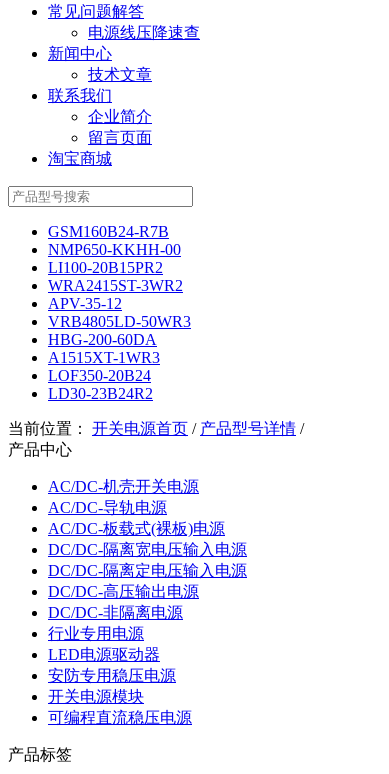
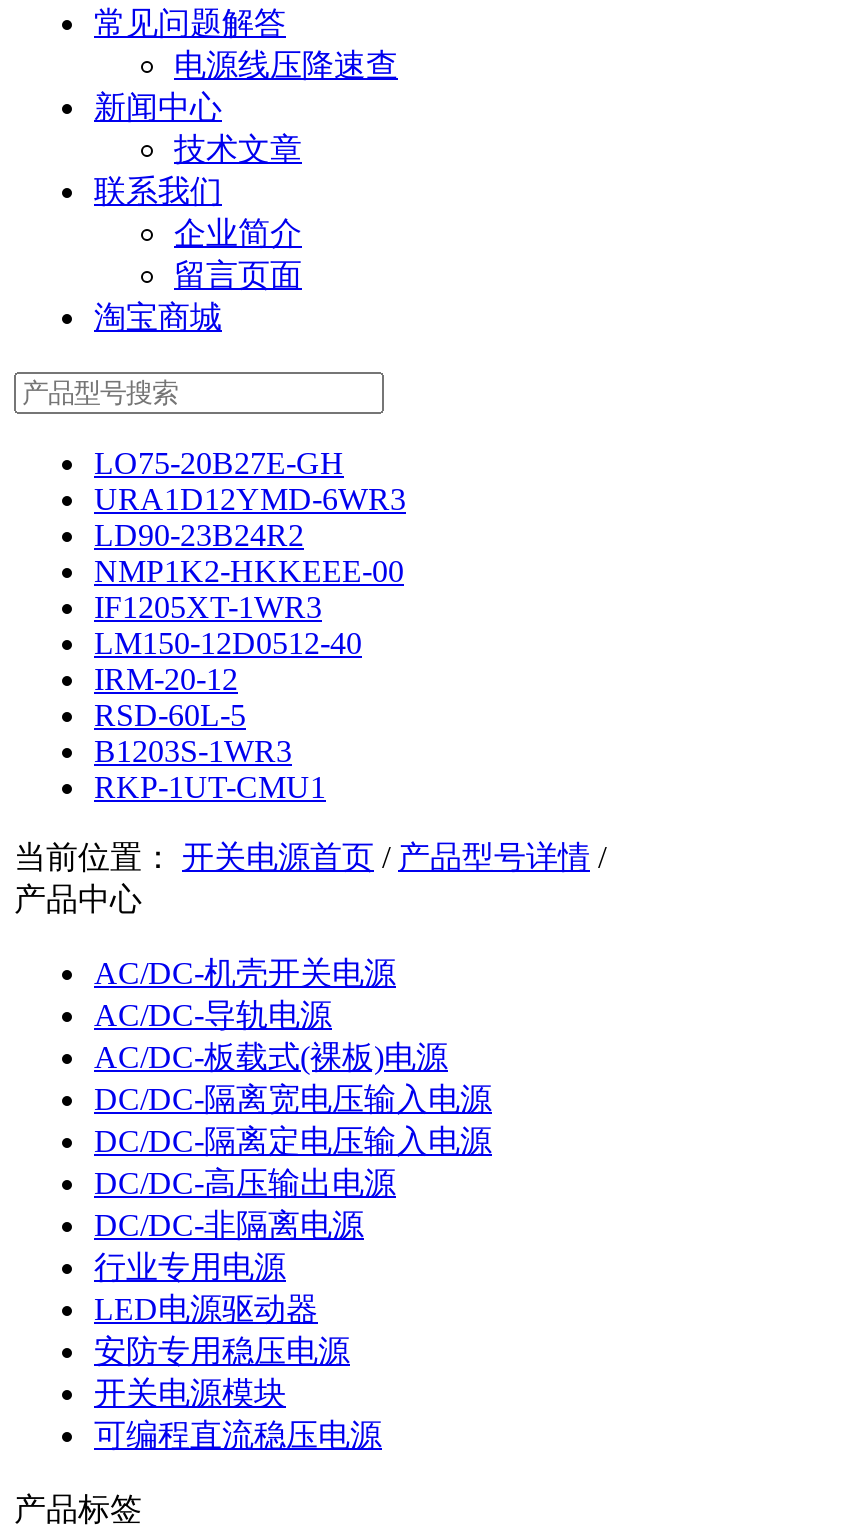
[48,223,191,402] GSM160B24-R7B | NMP650-KKHH-00 | LI100-20B15PR2 | WRA2415ST-3WR2 | APV-35-12 | VRB4805LD-50WR3 | HBG-200-60DA | A1515XT-1WR3 | LOF350-20B24 | LD30-23B24R2 -> [94,446,406,804] LO75-20B27E-GH | URA1D12YMD-6WR3 | LD90-23B24R2 | NMP1K2-HKKEEE-00 | IF1205XT-1WR3 | LM150-12D0512-40 | IRM-20-12 | RSD-60L-5 | B1203S-1WR3 | RKP-1UT-CMU1

